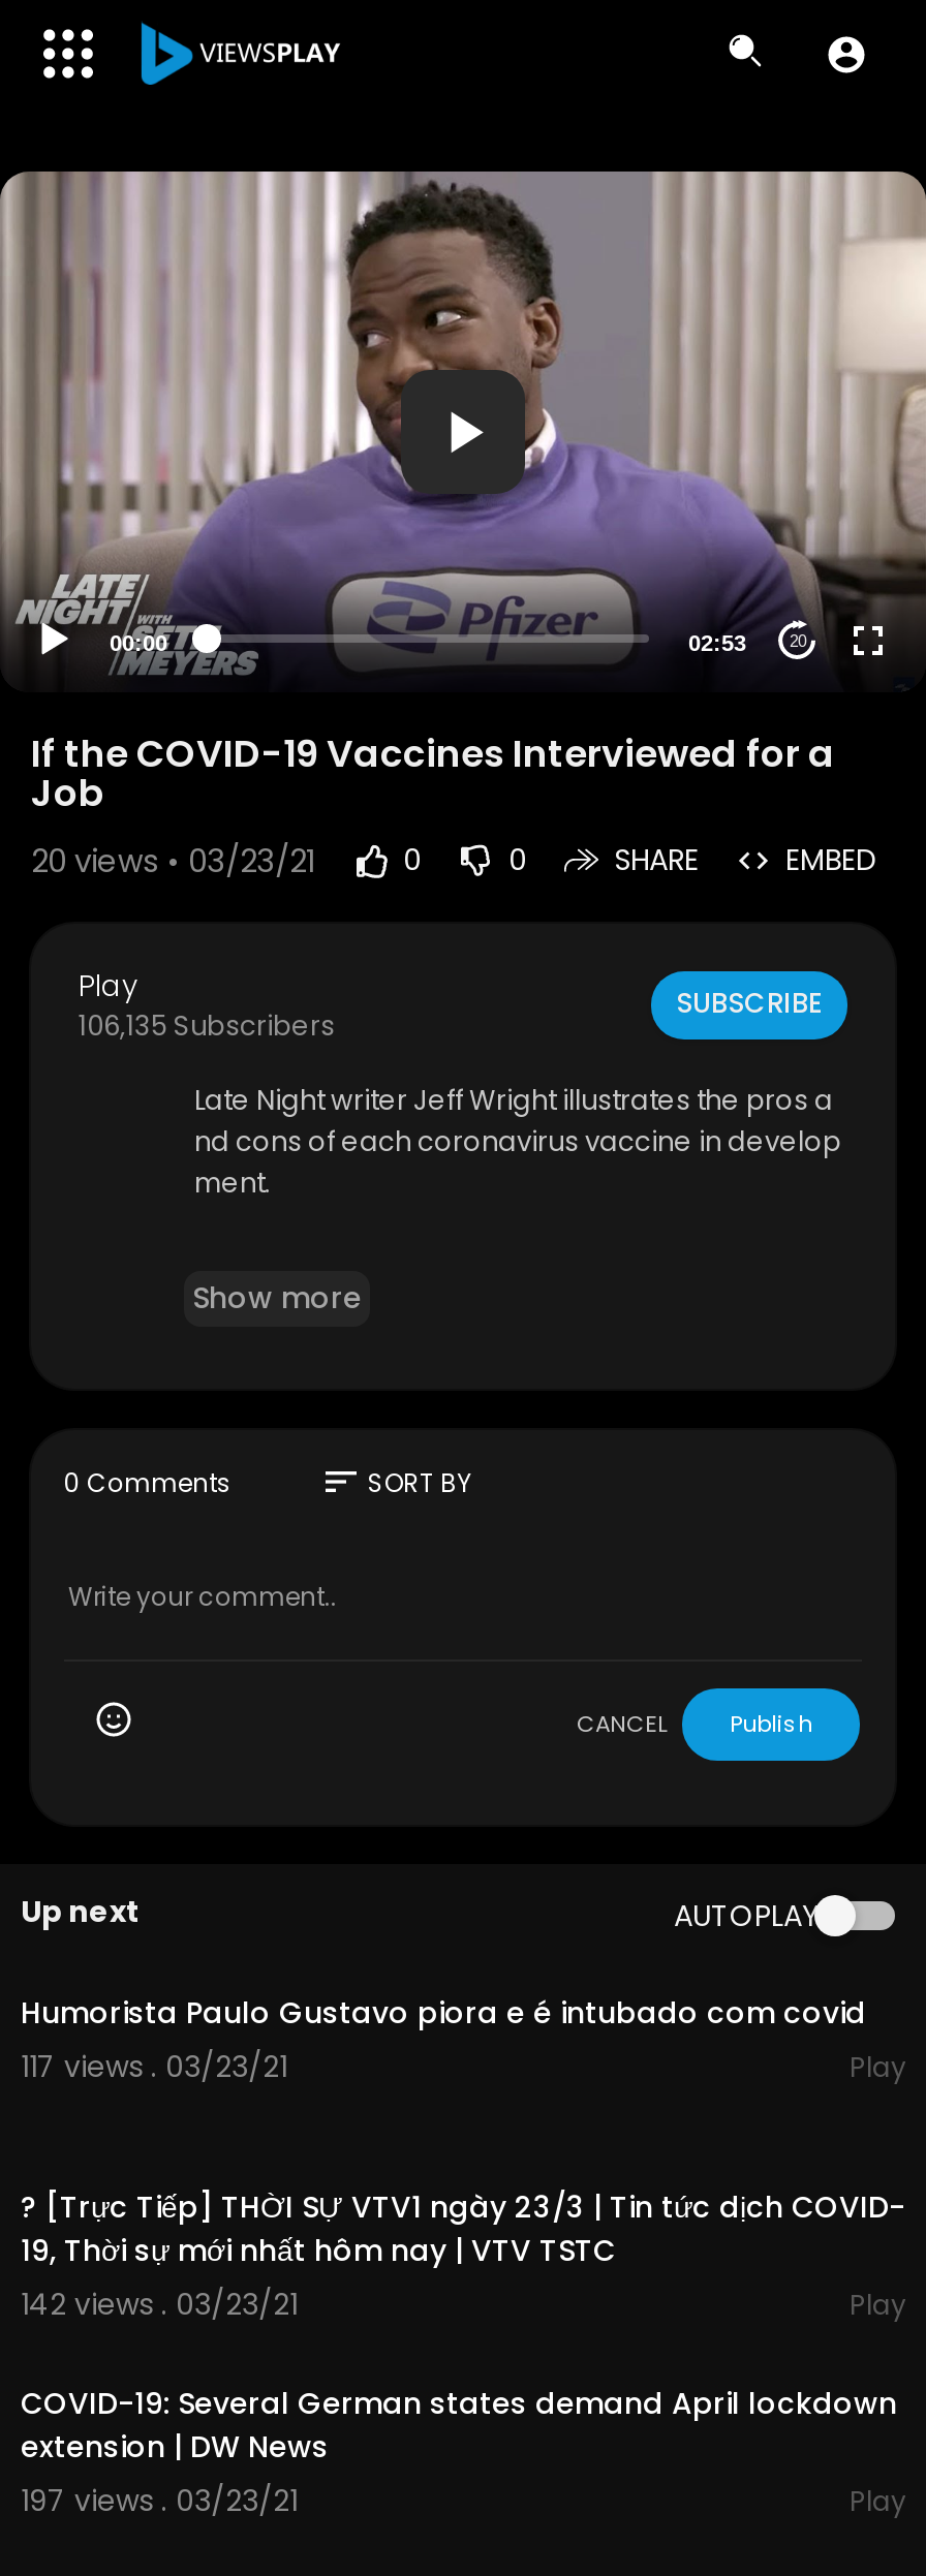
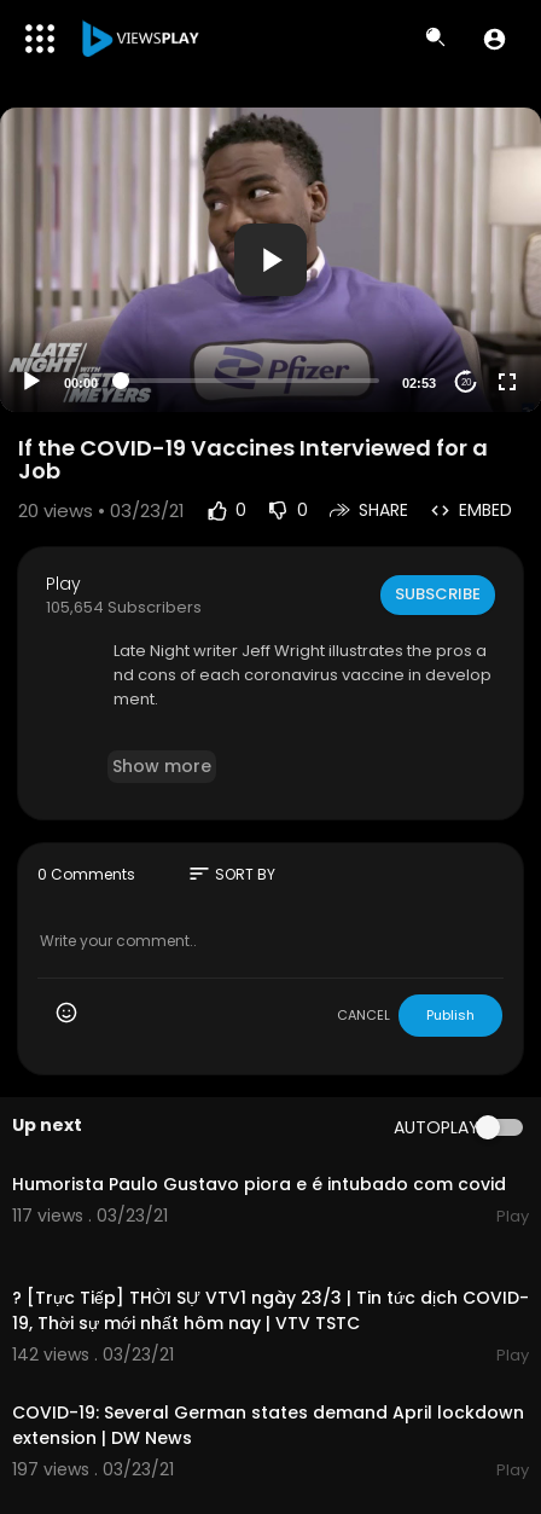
[79,1006,335,1046] 106,135 Subscribers -> [46,596,202,619] 105,654 Subscribers

